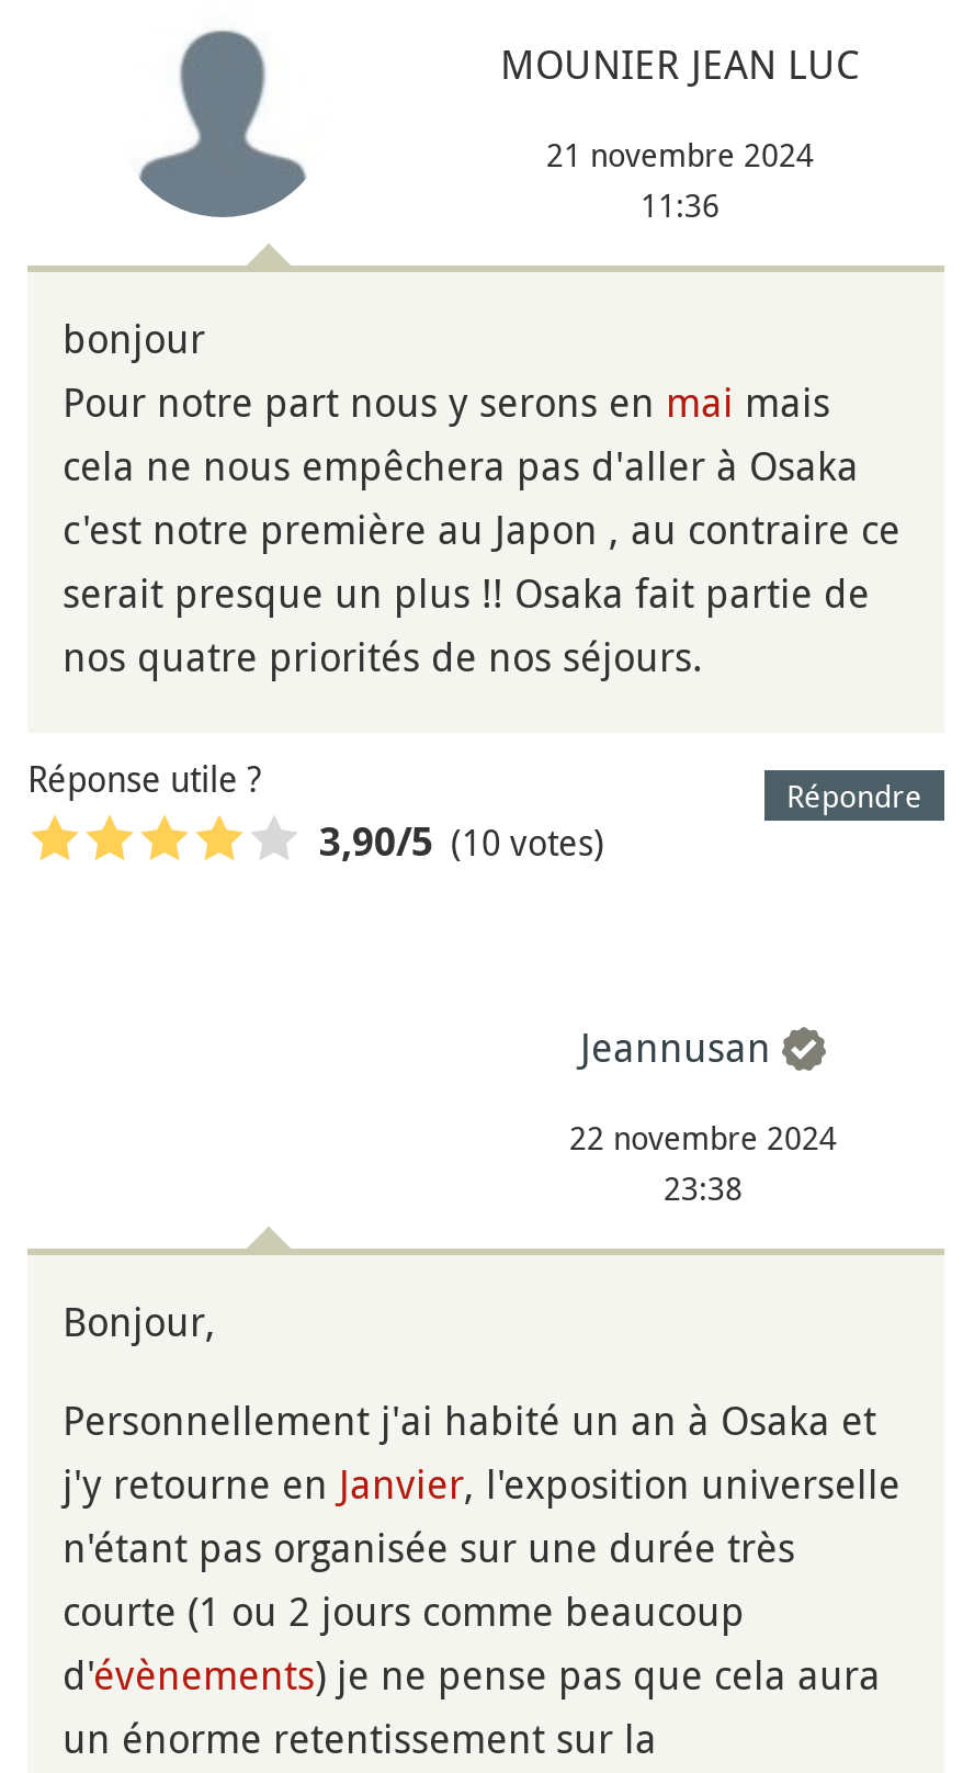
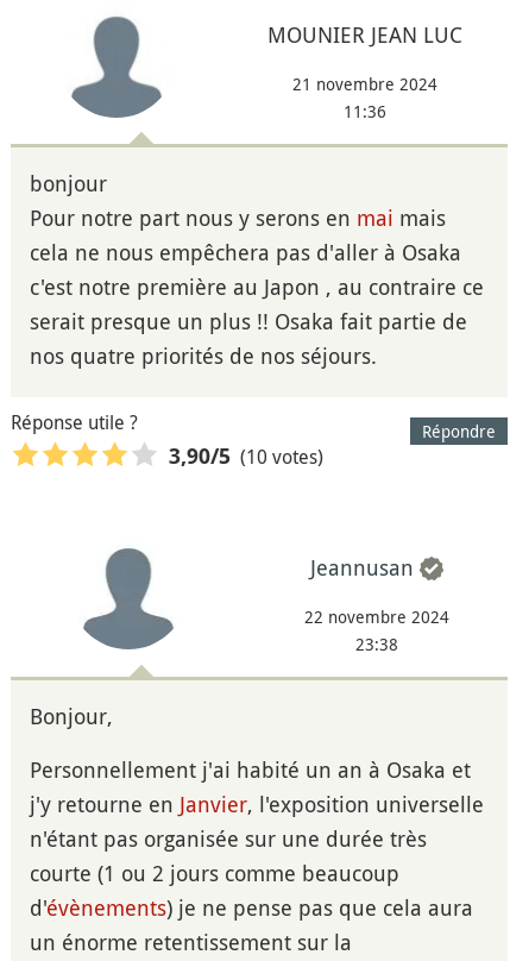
none -> [82,547,175,651] [image]

